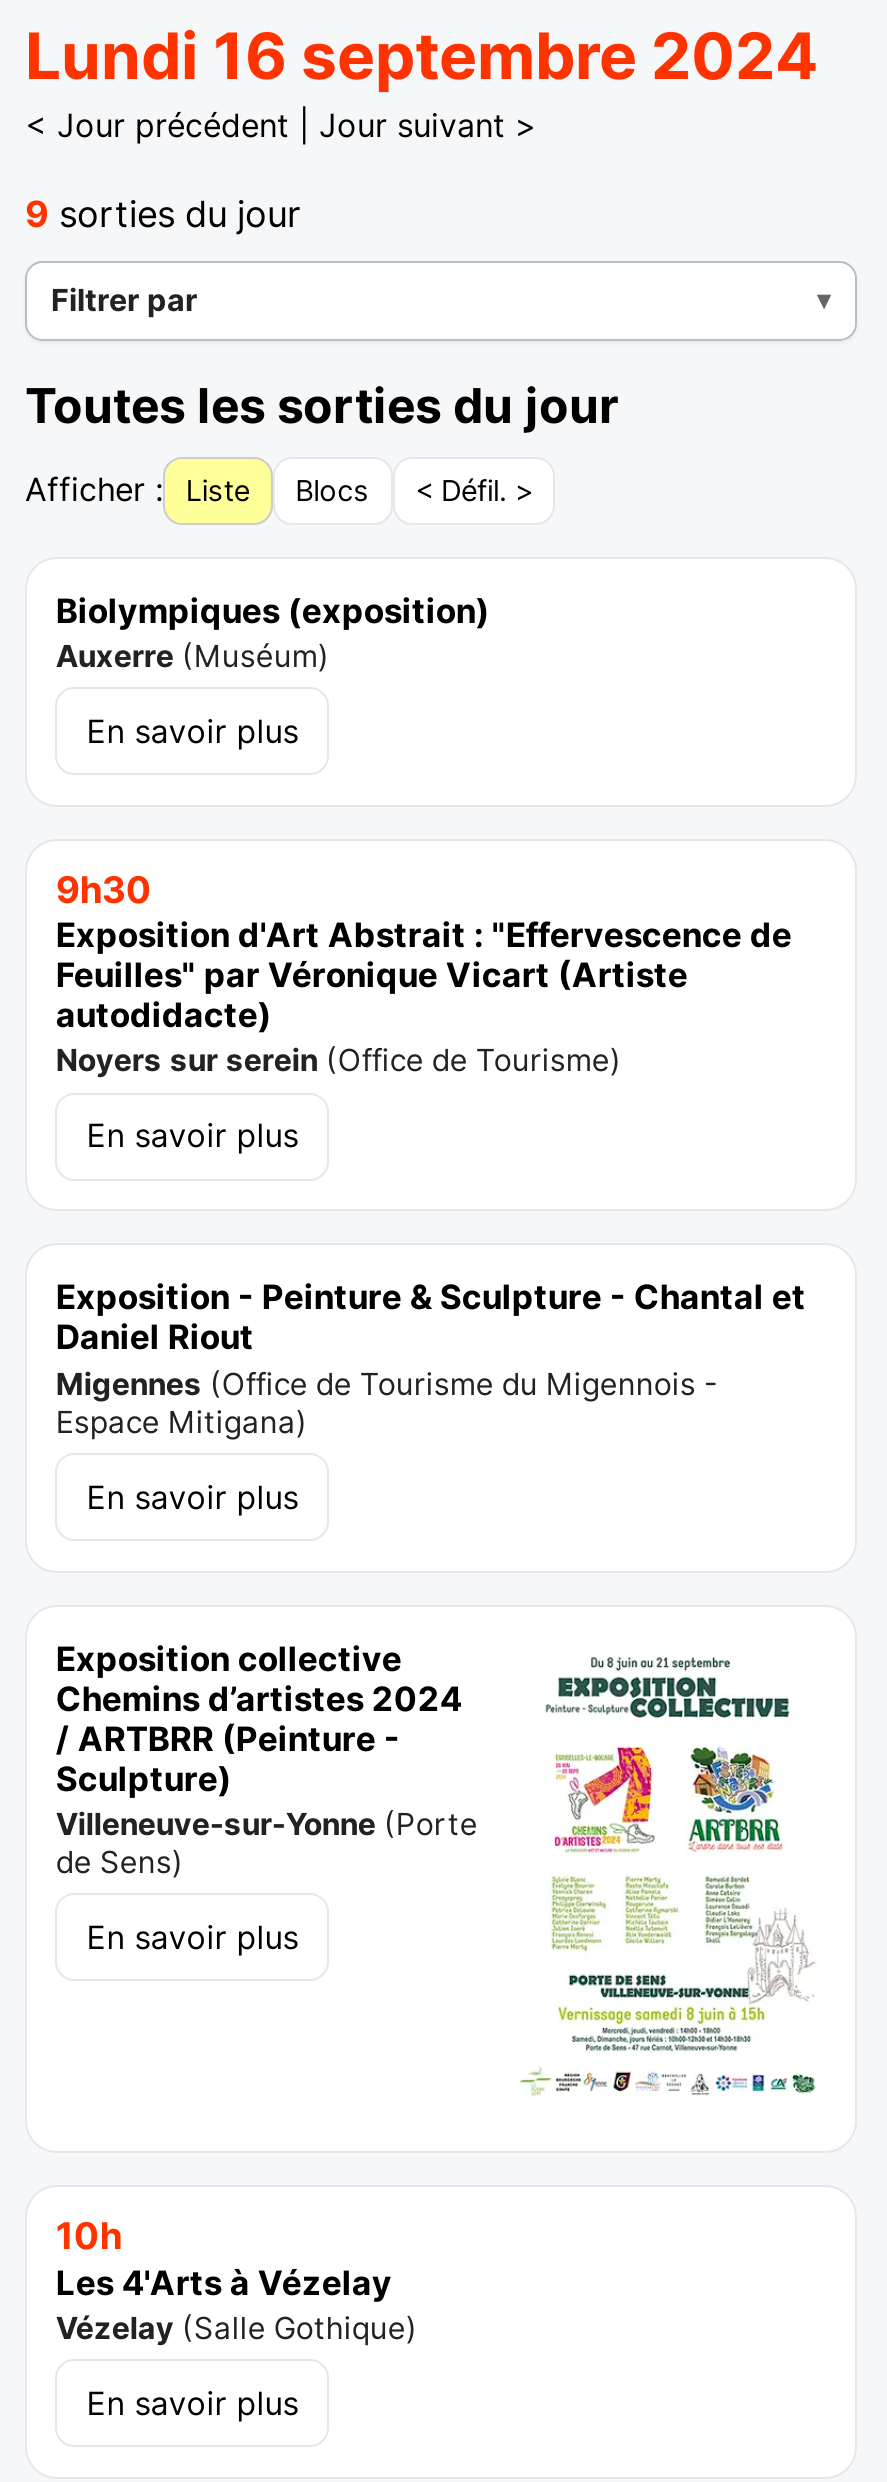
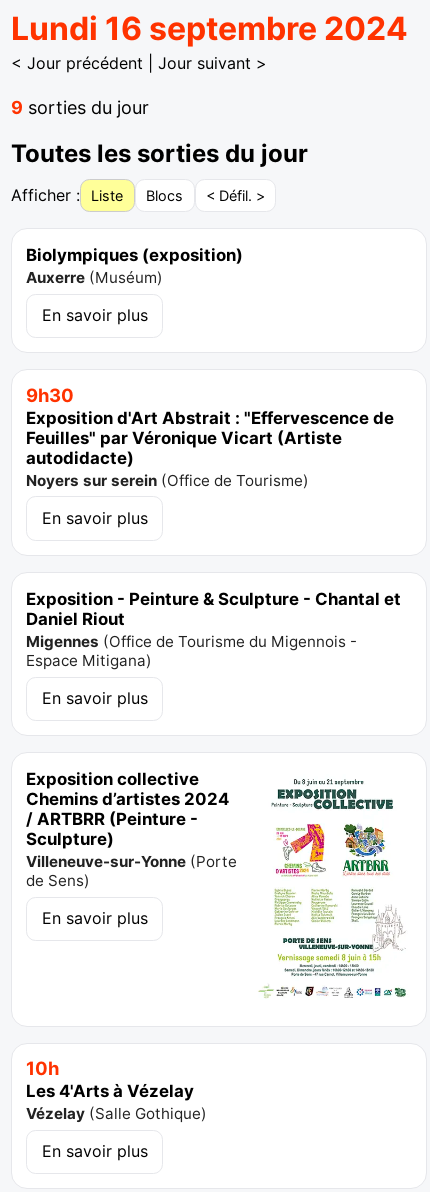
[51,282,197,320] Filtrer par -> none

